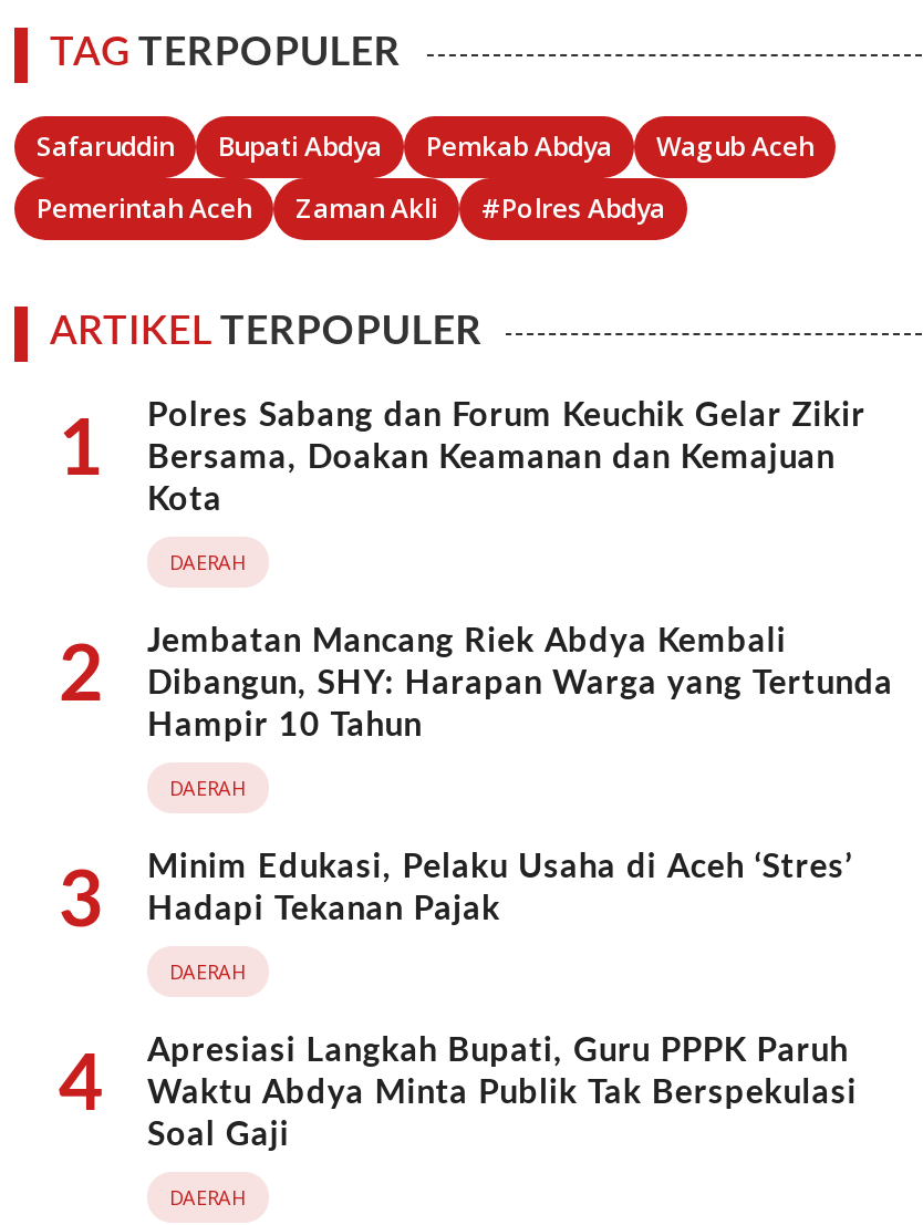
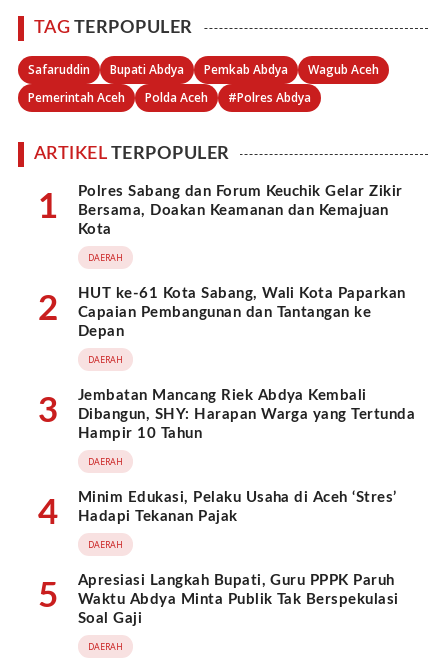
[295,189,437,226] Zaman Akli -> [145,89,208,106] Polda Aceh
none -> [38,286,406,429] HUT ke-61 Kota Sabang, Wali Kota Paparkan | Capaian Pembangunan dan Tantangan ke | Depan | DAERAH | 3
[59,851,852,941] 3 Minim Edukasi, Pelaku Usaha di Aceh ‘Stres’ Hadapi Tekanan Pajak -> [38,490,397,531] 4 Minim Edukasi, Pelaku Usaha di Aceh ‘Stres’ Hadapi Tekanan Pajak
[59,1034,857,1125] 4 Apresiasi Langkah Bupati, Guru PPPK Paruh Waktu Abdya Minta Publik Tak Berspekulasi -> [38,573,399,614] 5 Apresiasi Langkah Bupati, Guru PPPK Paruh Waktu Abdya Minta Publik Tak Berspekulasi

